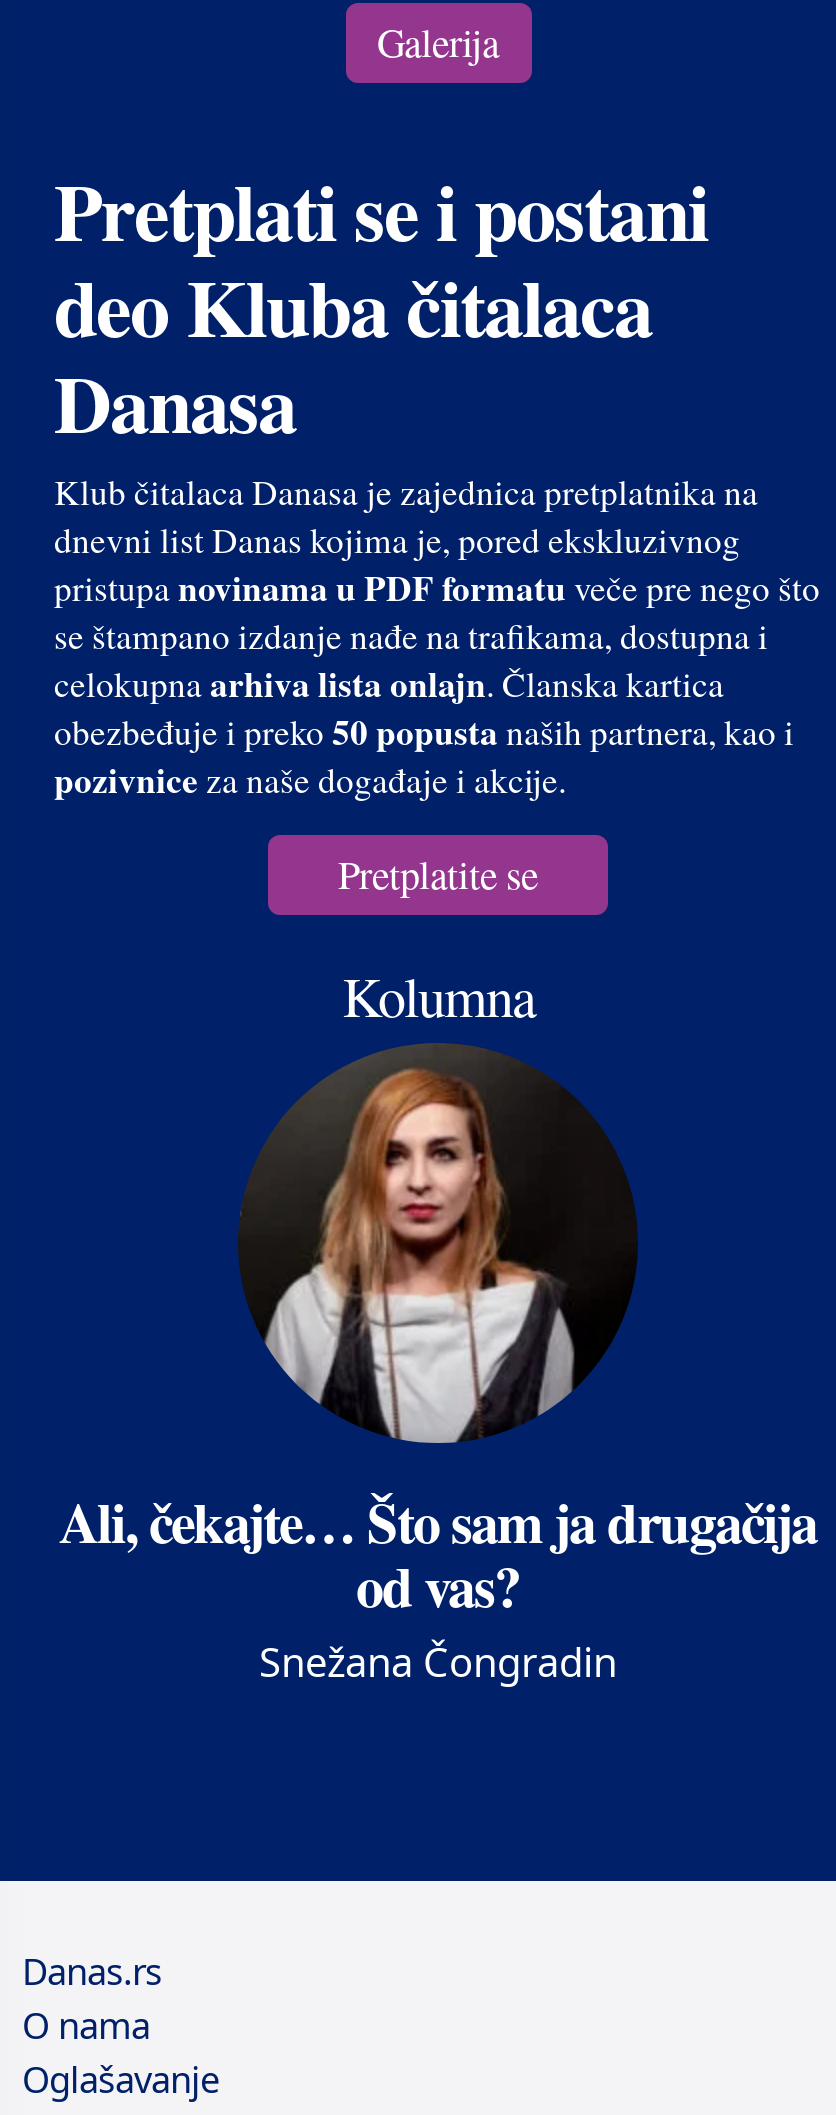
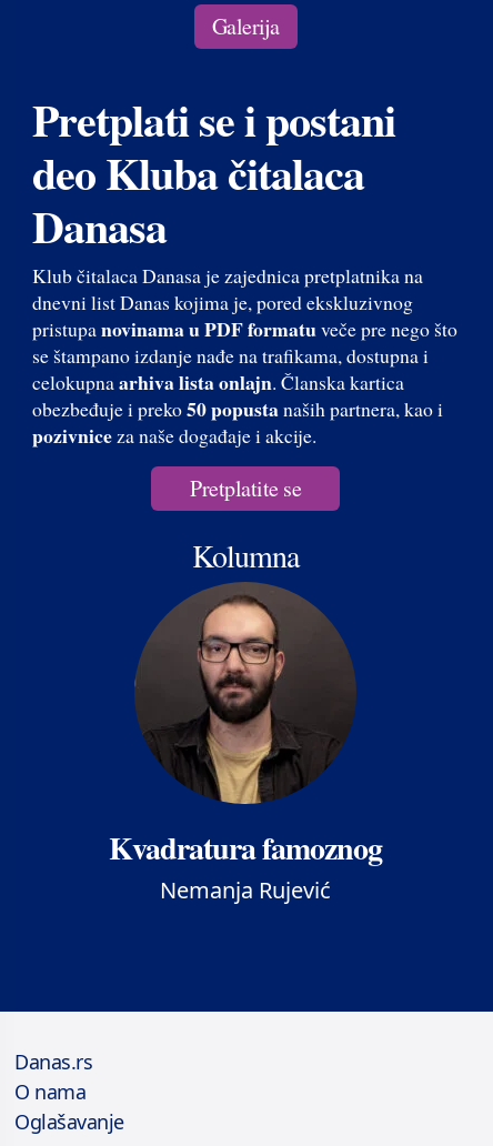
[59,1058,817,1690] [image] | Ali, čekajte… Što sam ja drugačija | od vas? | Snežana Čongradin -> [109,590,382,905] [image] | Kvadratura famoznog | Nemanja Rujević

